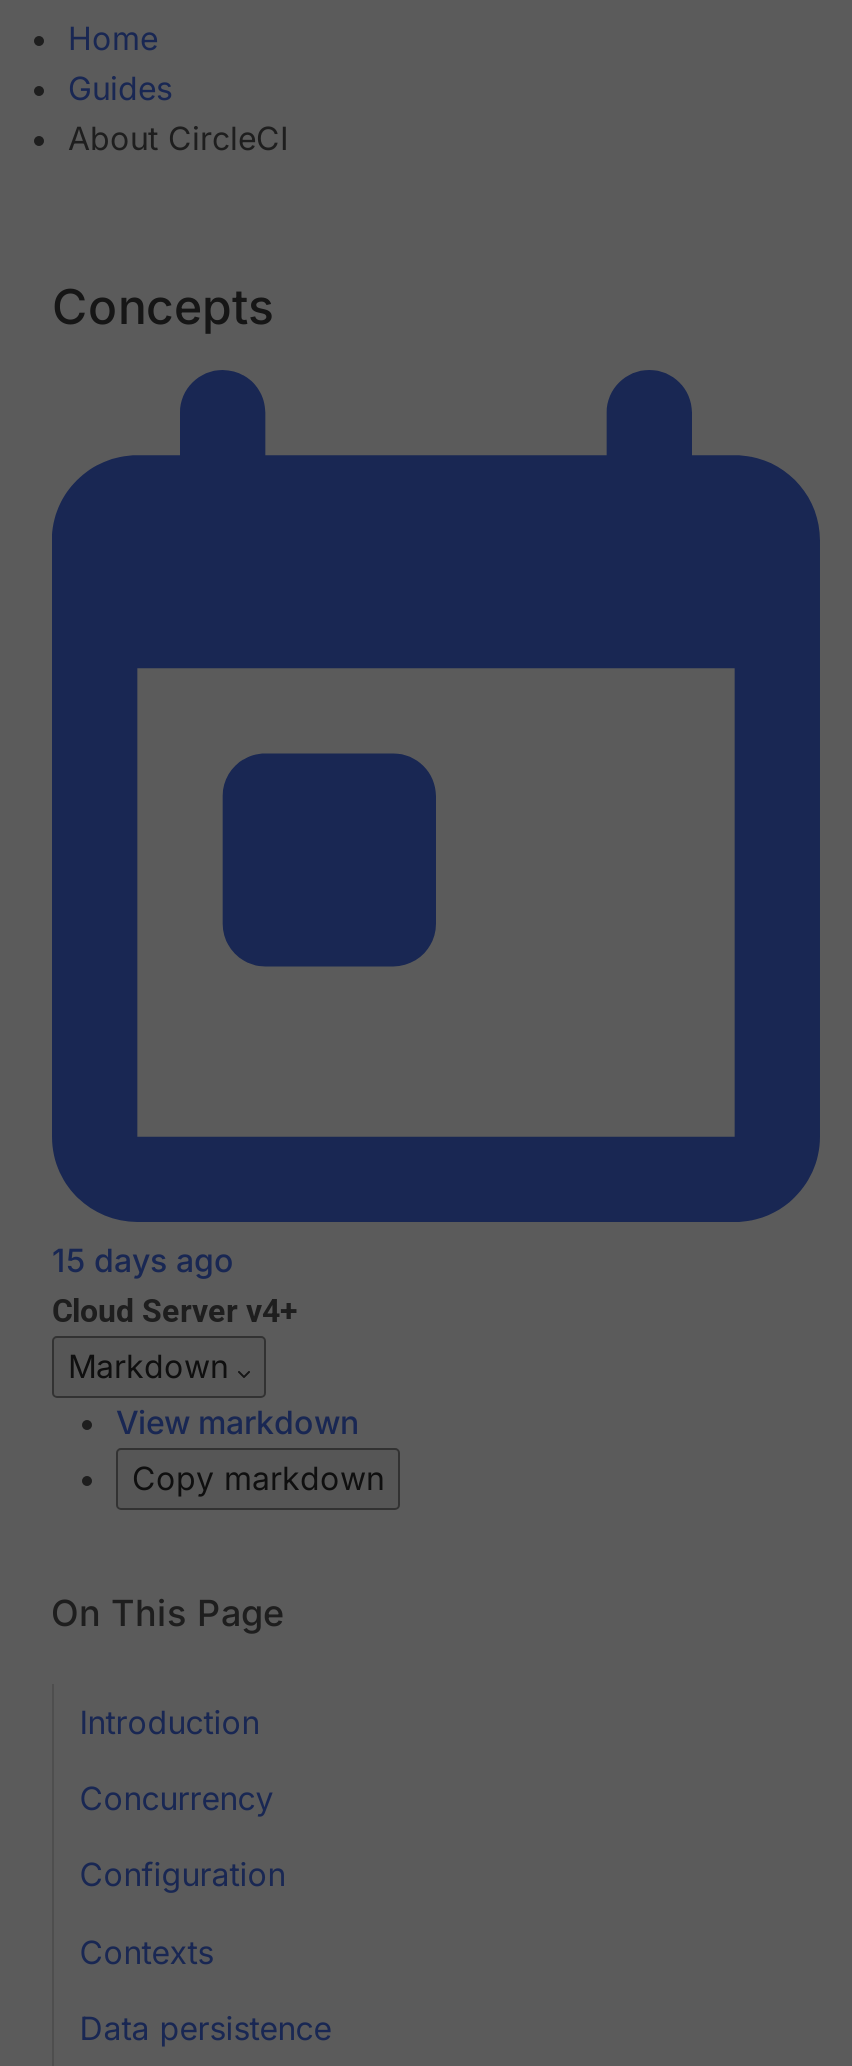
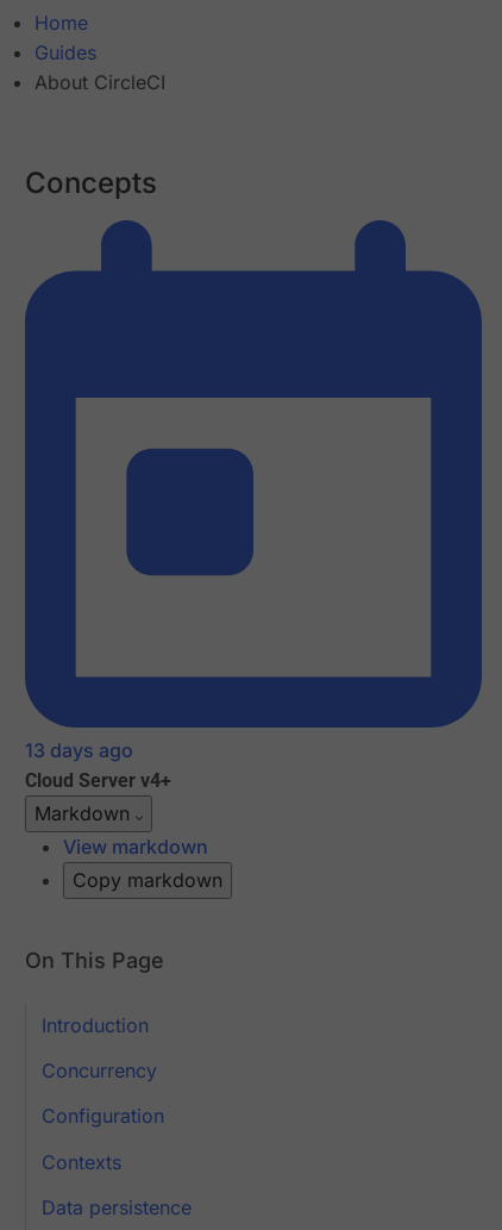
[52,1241,234,1281] 15 days ago -> [25,739,133,763] 13 days ago

